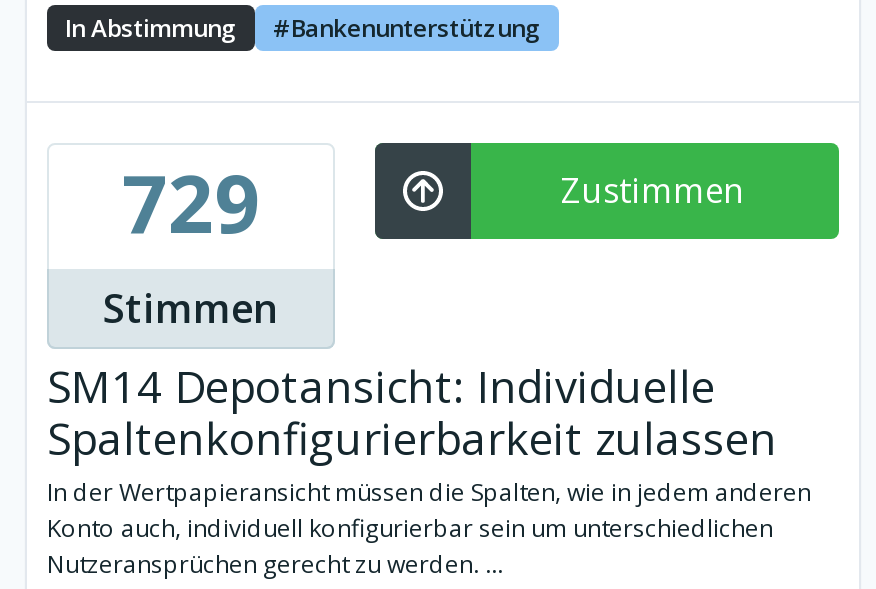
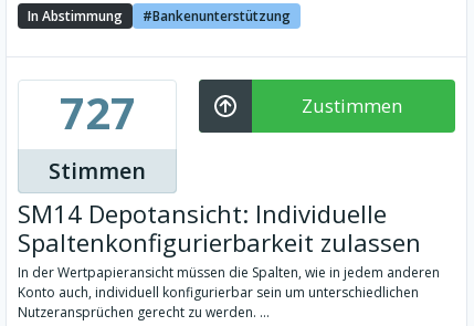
[122,147,260,257] 729 -> [59,82,135,143] 727

